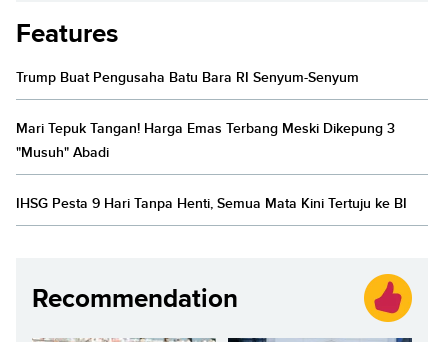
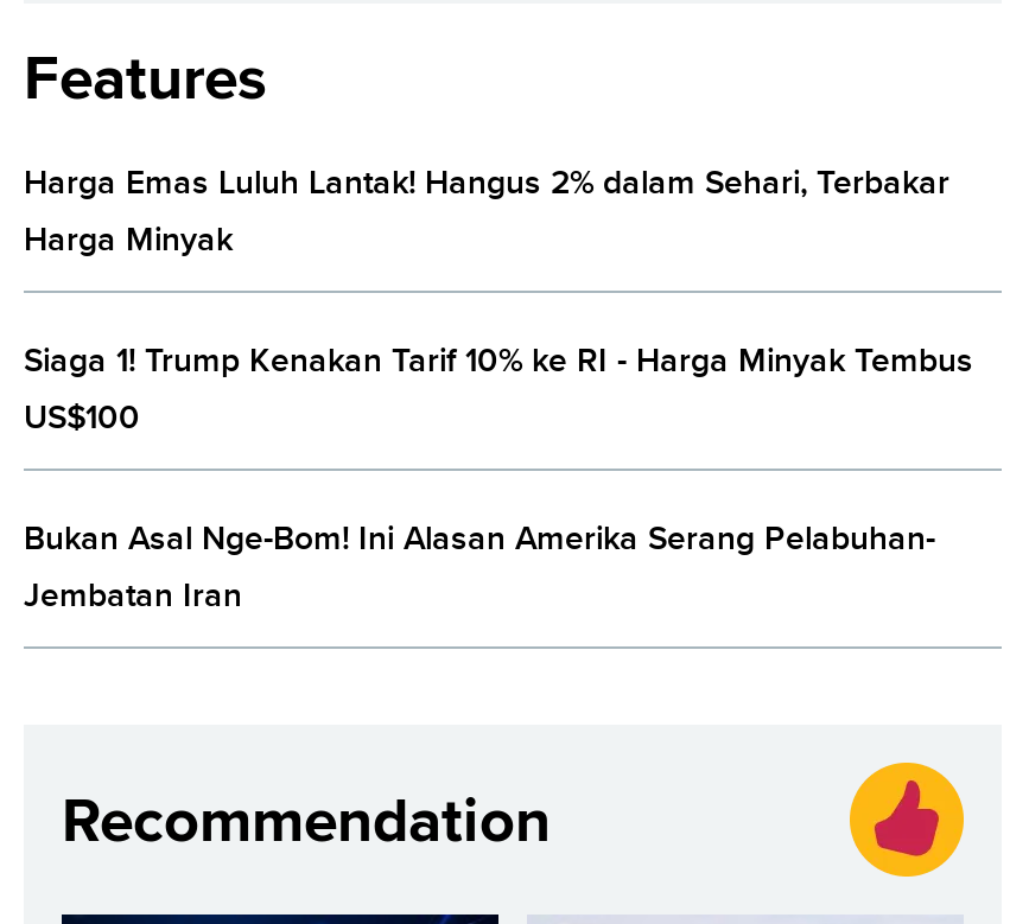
[16,69,407,211] Trump Buat Pengusaha Batu Bara RI Senyum-Senyum | Mari Tepuk Tangan! Harga Emas Terbang Meski Dikepung 3 | "Musuh" Abadi | IHSG Pesta 9 Hari Tanpa Henti, Semua Mata Kini Tertuju ke BI -> [24,163,973,614] Harga Emas Luluh Lantak! Hangus 2% dalam Sehari, Terbakar | Harga Minyak | Siaga 1! Trump Kenakan Tarif 10% ke RI - Harga Minyak Tembus | US$100 | Bukan Asal Nge-Bom! Ini Alasan Amerika Serang Pelabuhan- | Jembatan Iran

